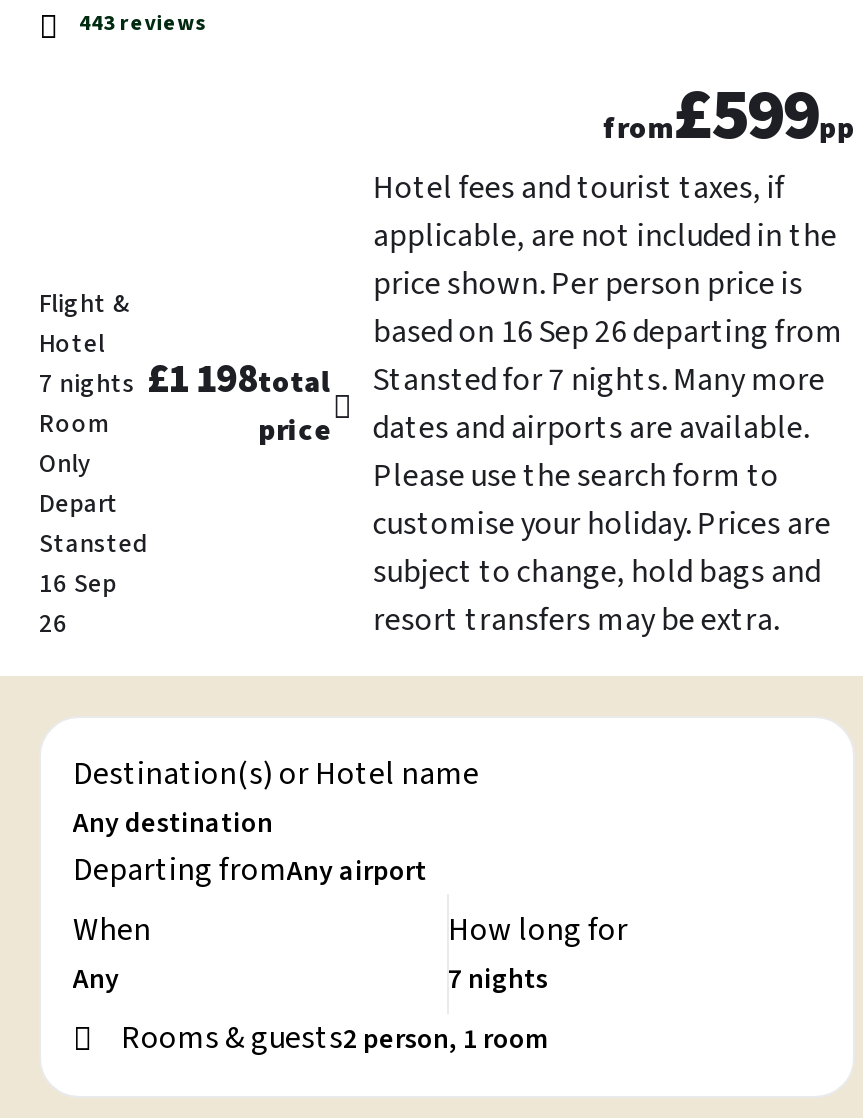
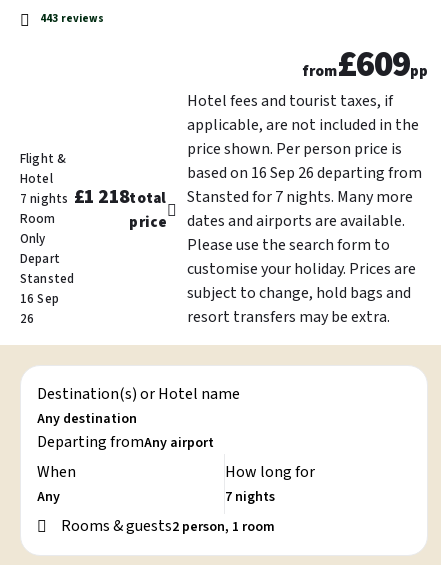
[603,64,855,166] from£599pp -> [302,39,428,90] from£609pp
[39,352,825,408] 7 nights £1 198total Stansted for 7 nights. Many more -> [20,183,413,211] 7 nights £1 218total Stansted for 7 nights. Many more

